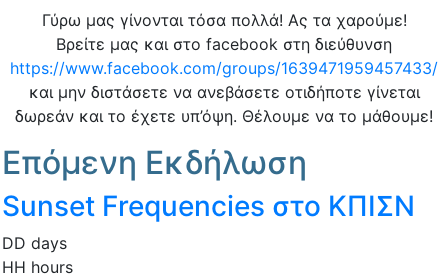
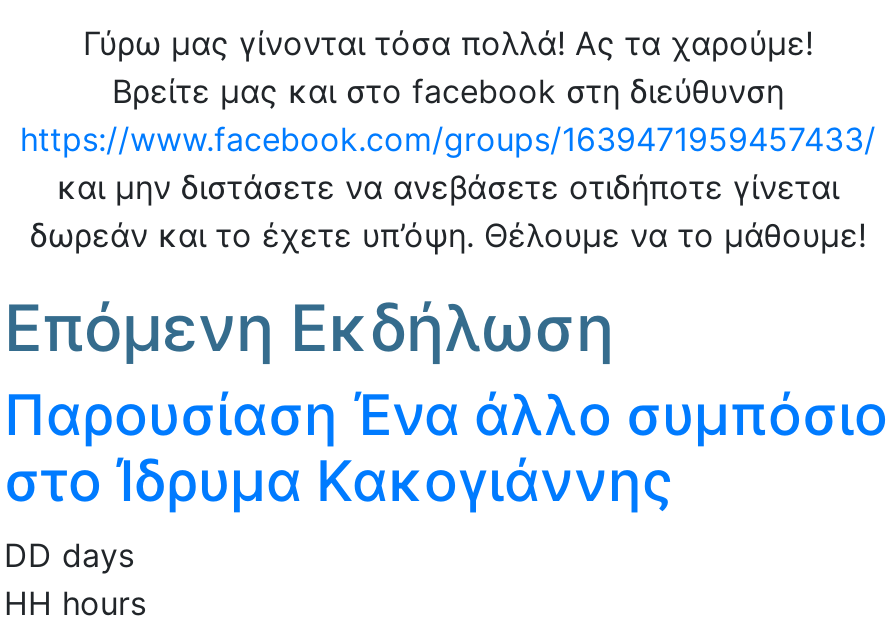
[2,189,415,223] Sunset Frequencies στο ΚΠΙΣΝ -> [4,380,888,514] Παρουσίαση Ένα άλλο συμπόσιο | στο Ίδρυμα Κακογιάννης

